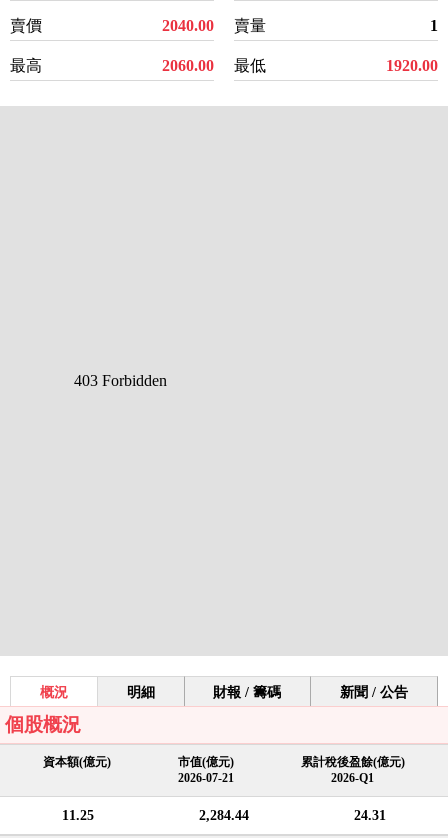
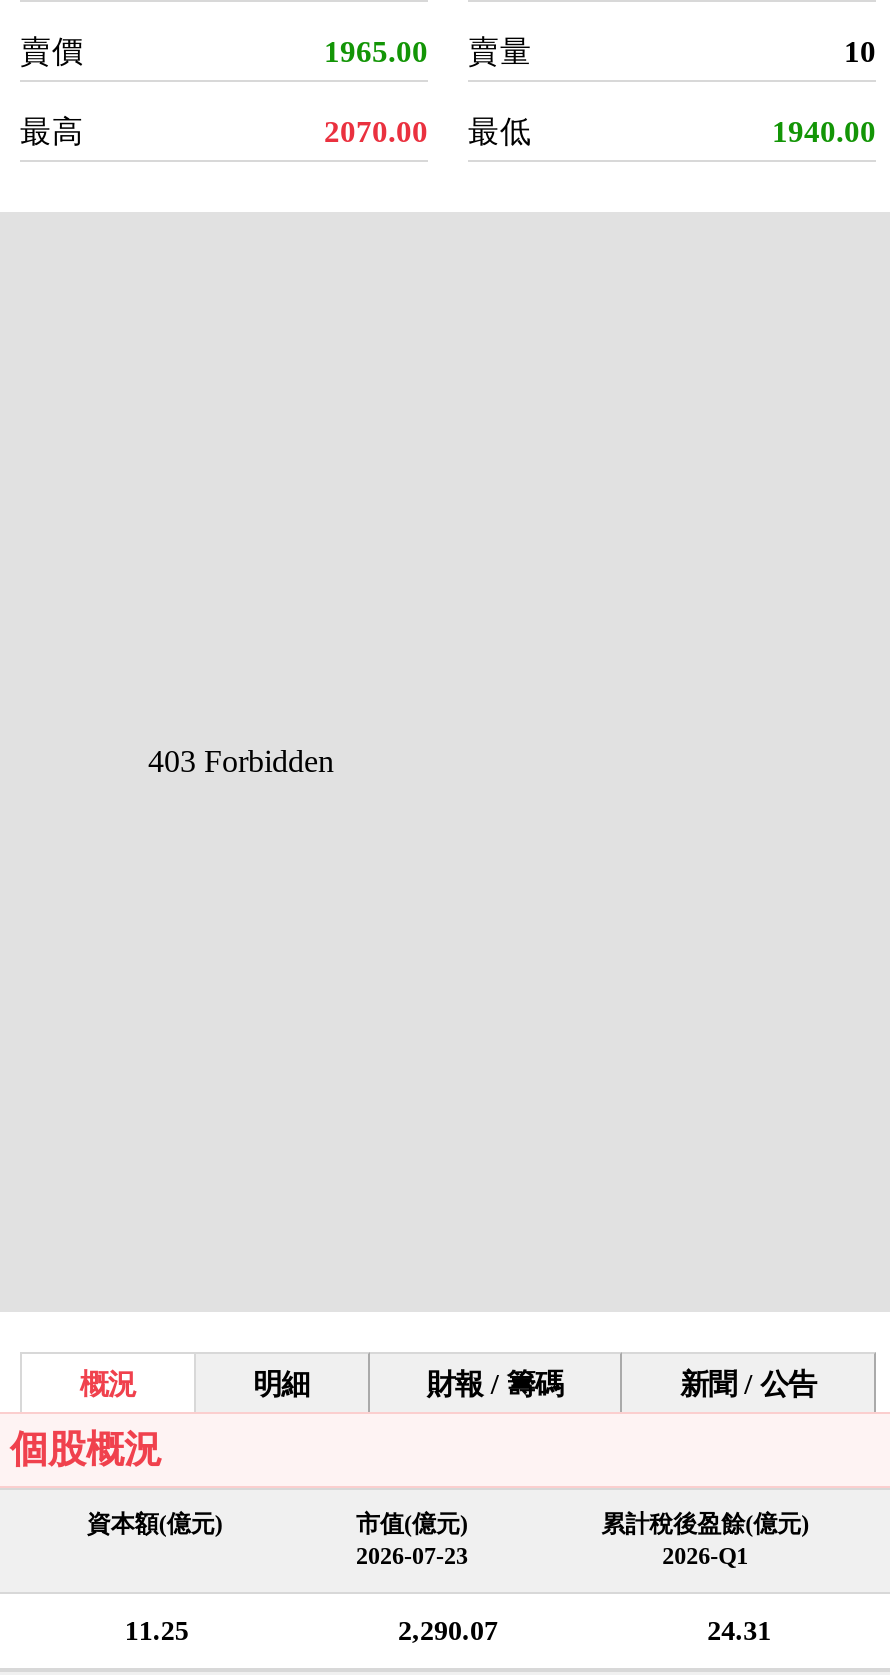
[162,17,214,34] 2040.00 -> [324,34,428,68] 1965.00
[430,17,438,34] 1 -> [844,34,876,68] 10
[162,57,266,74] 2060.00 最低 -> [324,114,532,148] 2070.00 最低
[386,57,438,74] 1920.00 -> [772,114,876,148] 1940.00
[178,771,234,785] 2026-07-21 -> [356,1542,468,1570] 2026-07-23
[199,807,249,823] 2,284.44 -> [398,1614,498,1646] 2,290.07

